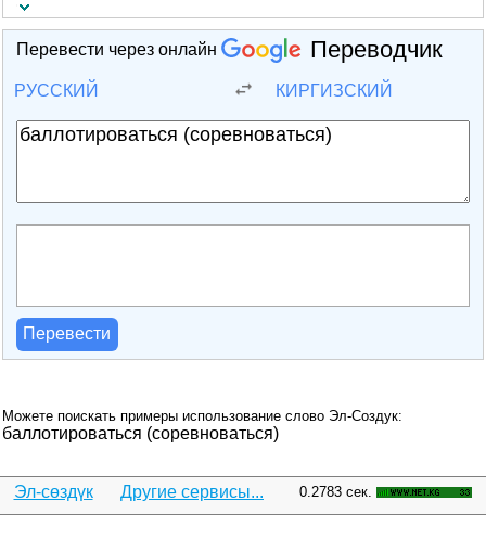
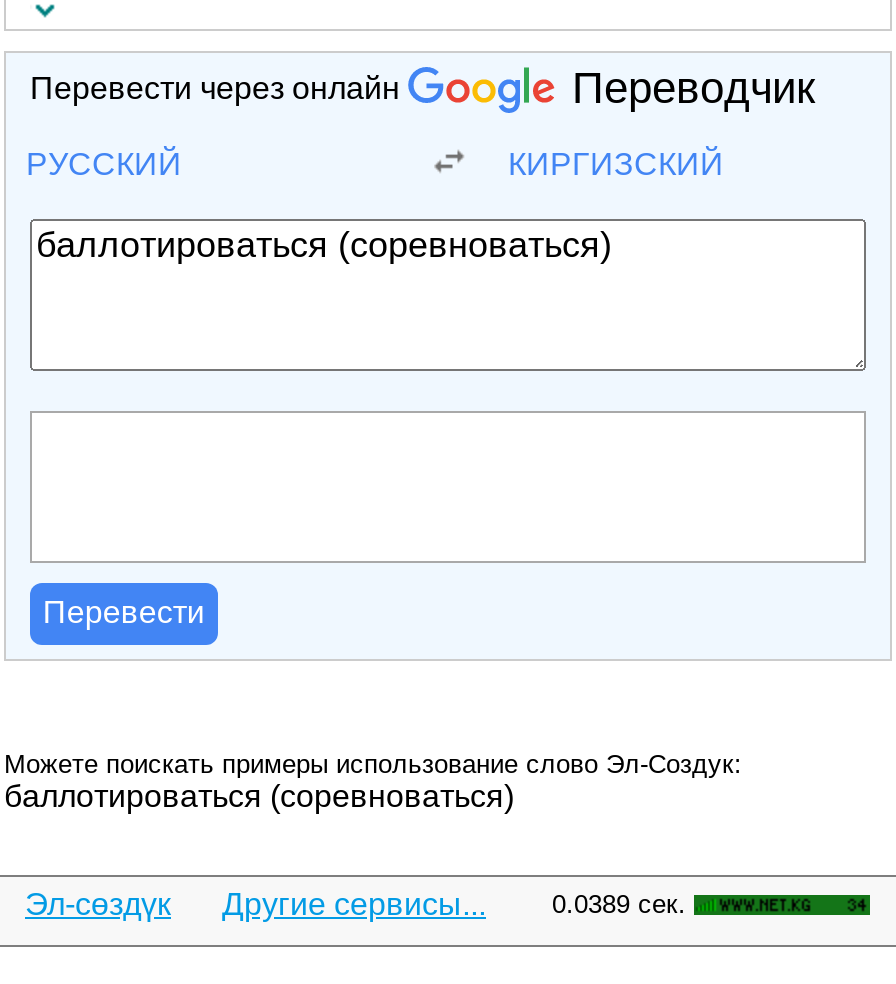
[299,483,372,500] 0.2783 сек. -> [552,889,686,919] 0.0389 сек.

